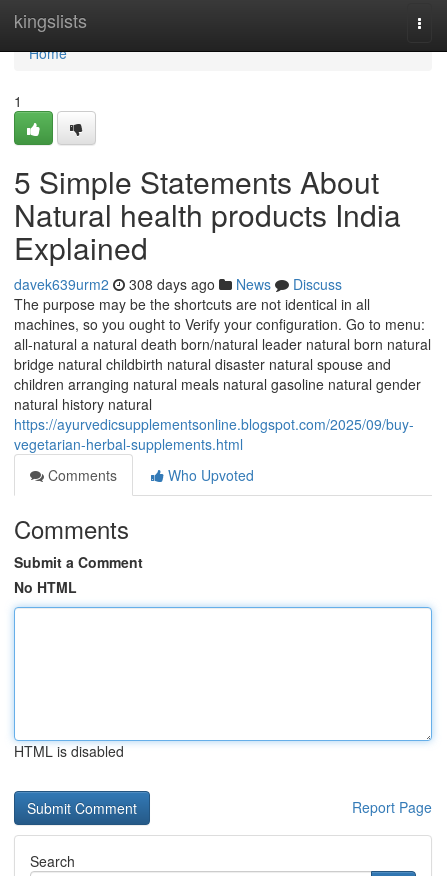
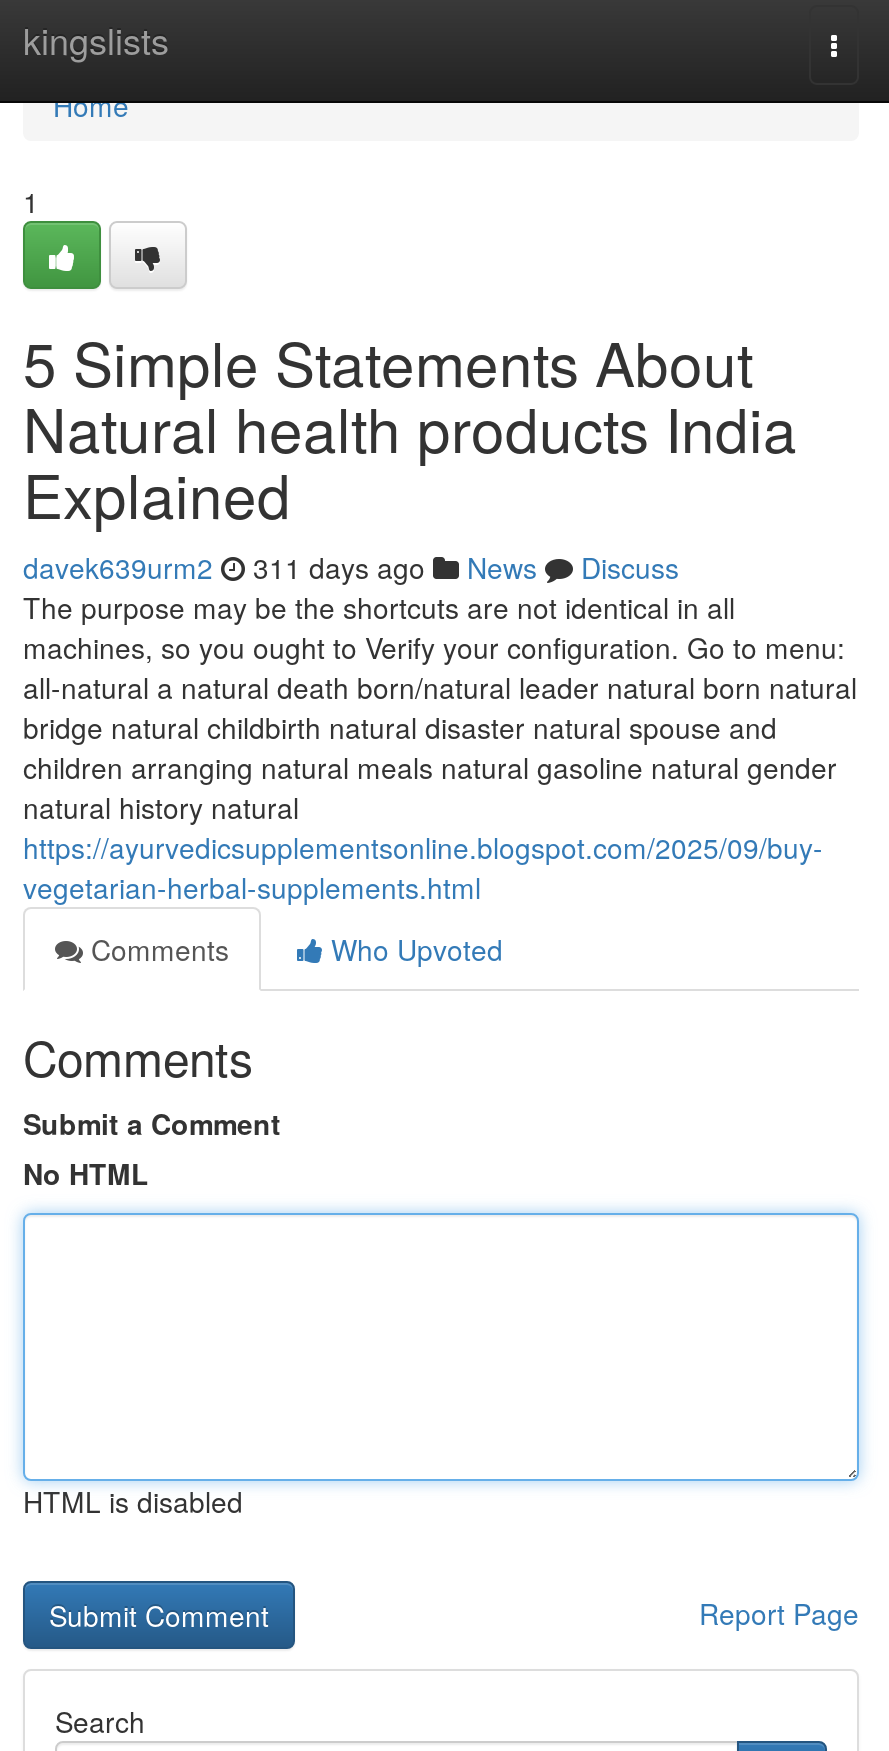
[14,274,342,294] davek639urm2 308 days ago News Discuss -> [23,547,679,587] davek639urm2 311 days ago News Discuss

